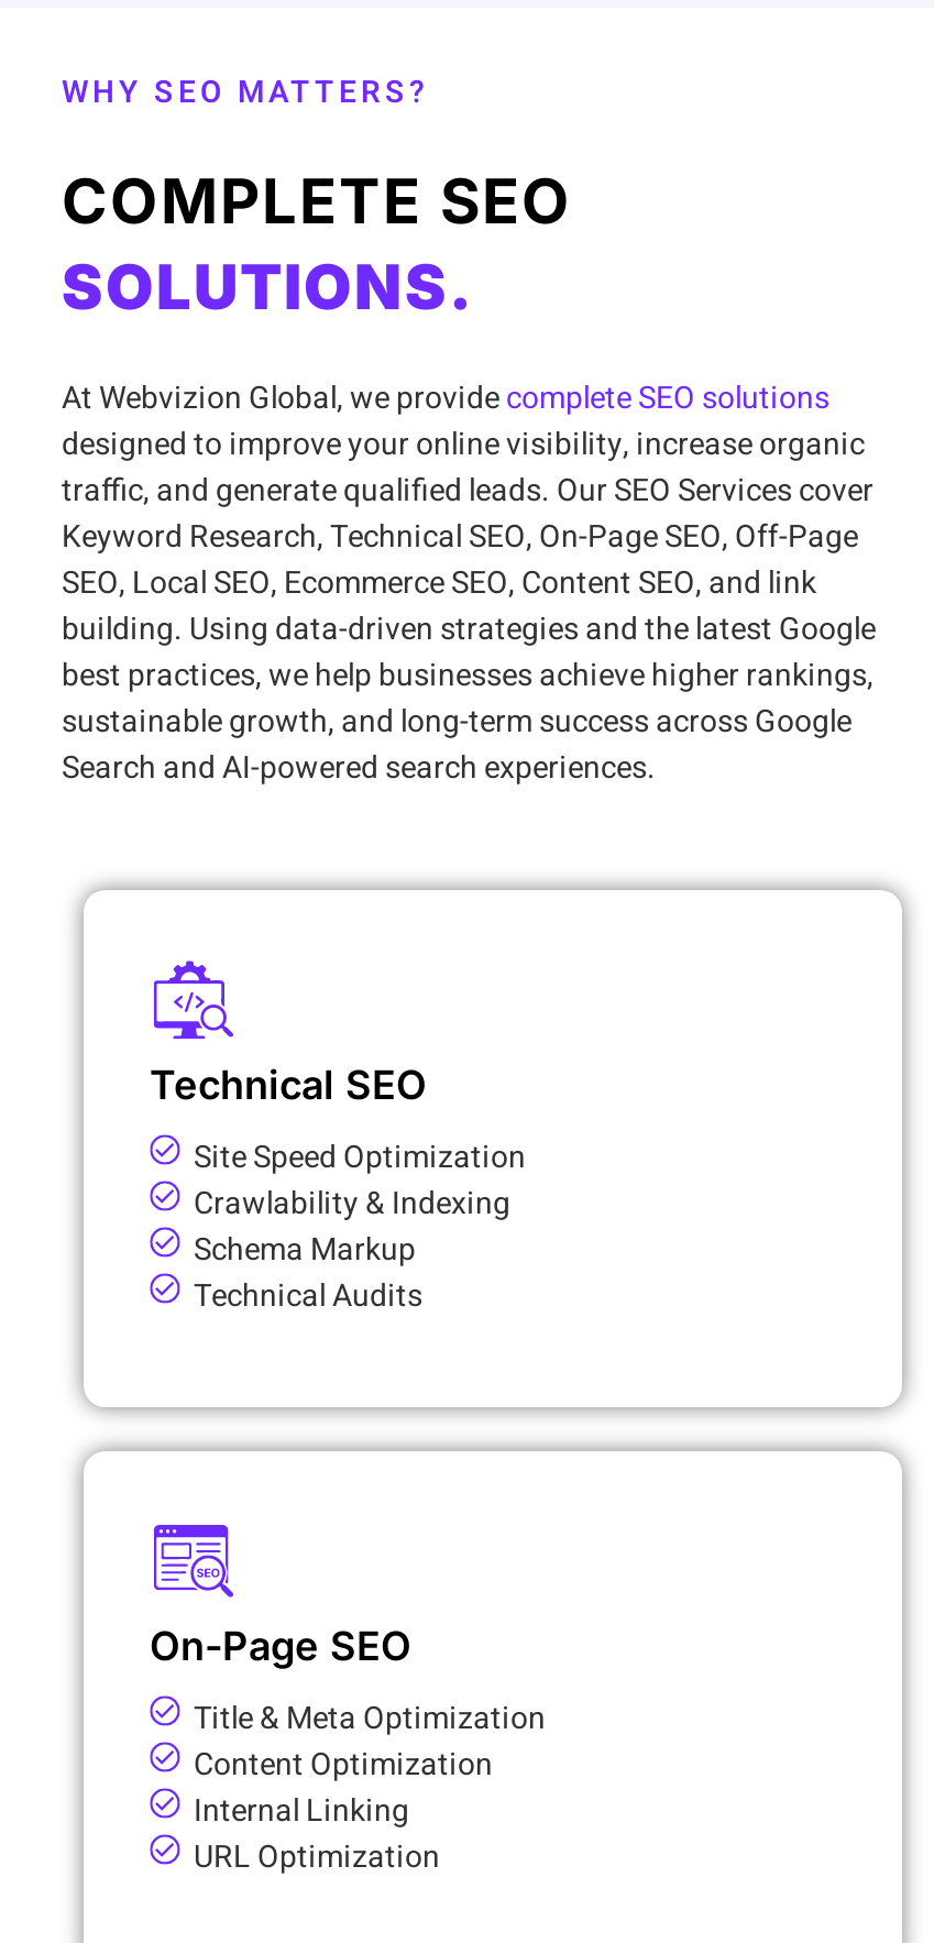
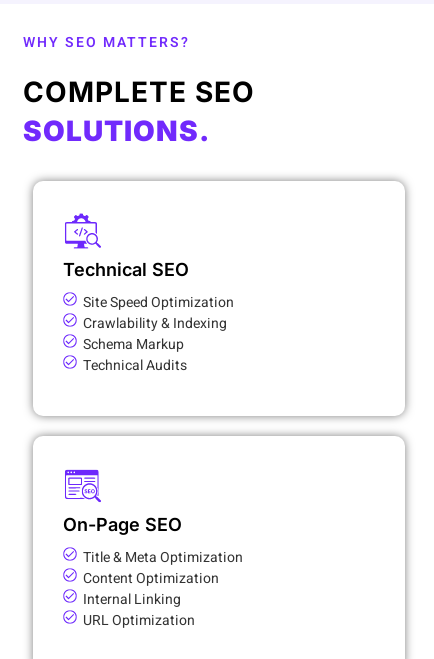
[62,376,876,792] At Webvizion Global, we providecomplete SEO solutions | designed to improve your online visibility, increase organic | traffic, and generate qualified leads. Our SEO Services cover | Keyword Research, Technical SEO, On-Page SEO, Off-Page | SEO, Local SEO, Ecommerce SEO, Content SEO, and link | building. Using data-driven strategies and the latest Google | best practices, we help businesses achieve higher rankings, | sustainable growth, and long-term success across Google | Search and AI-powered search experiences. -> none

